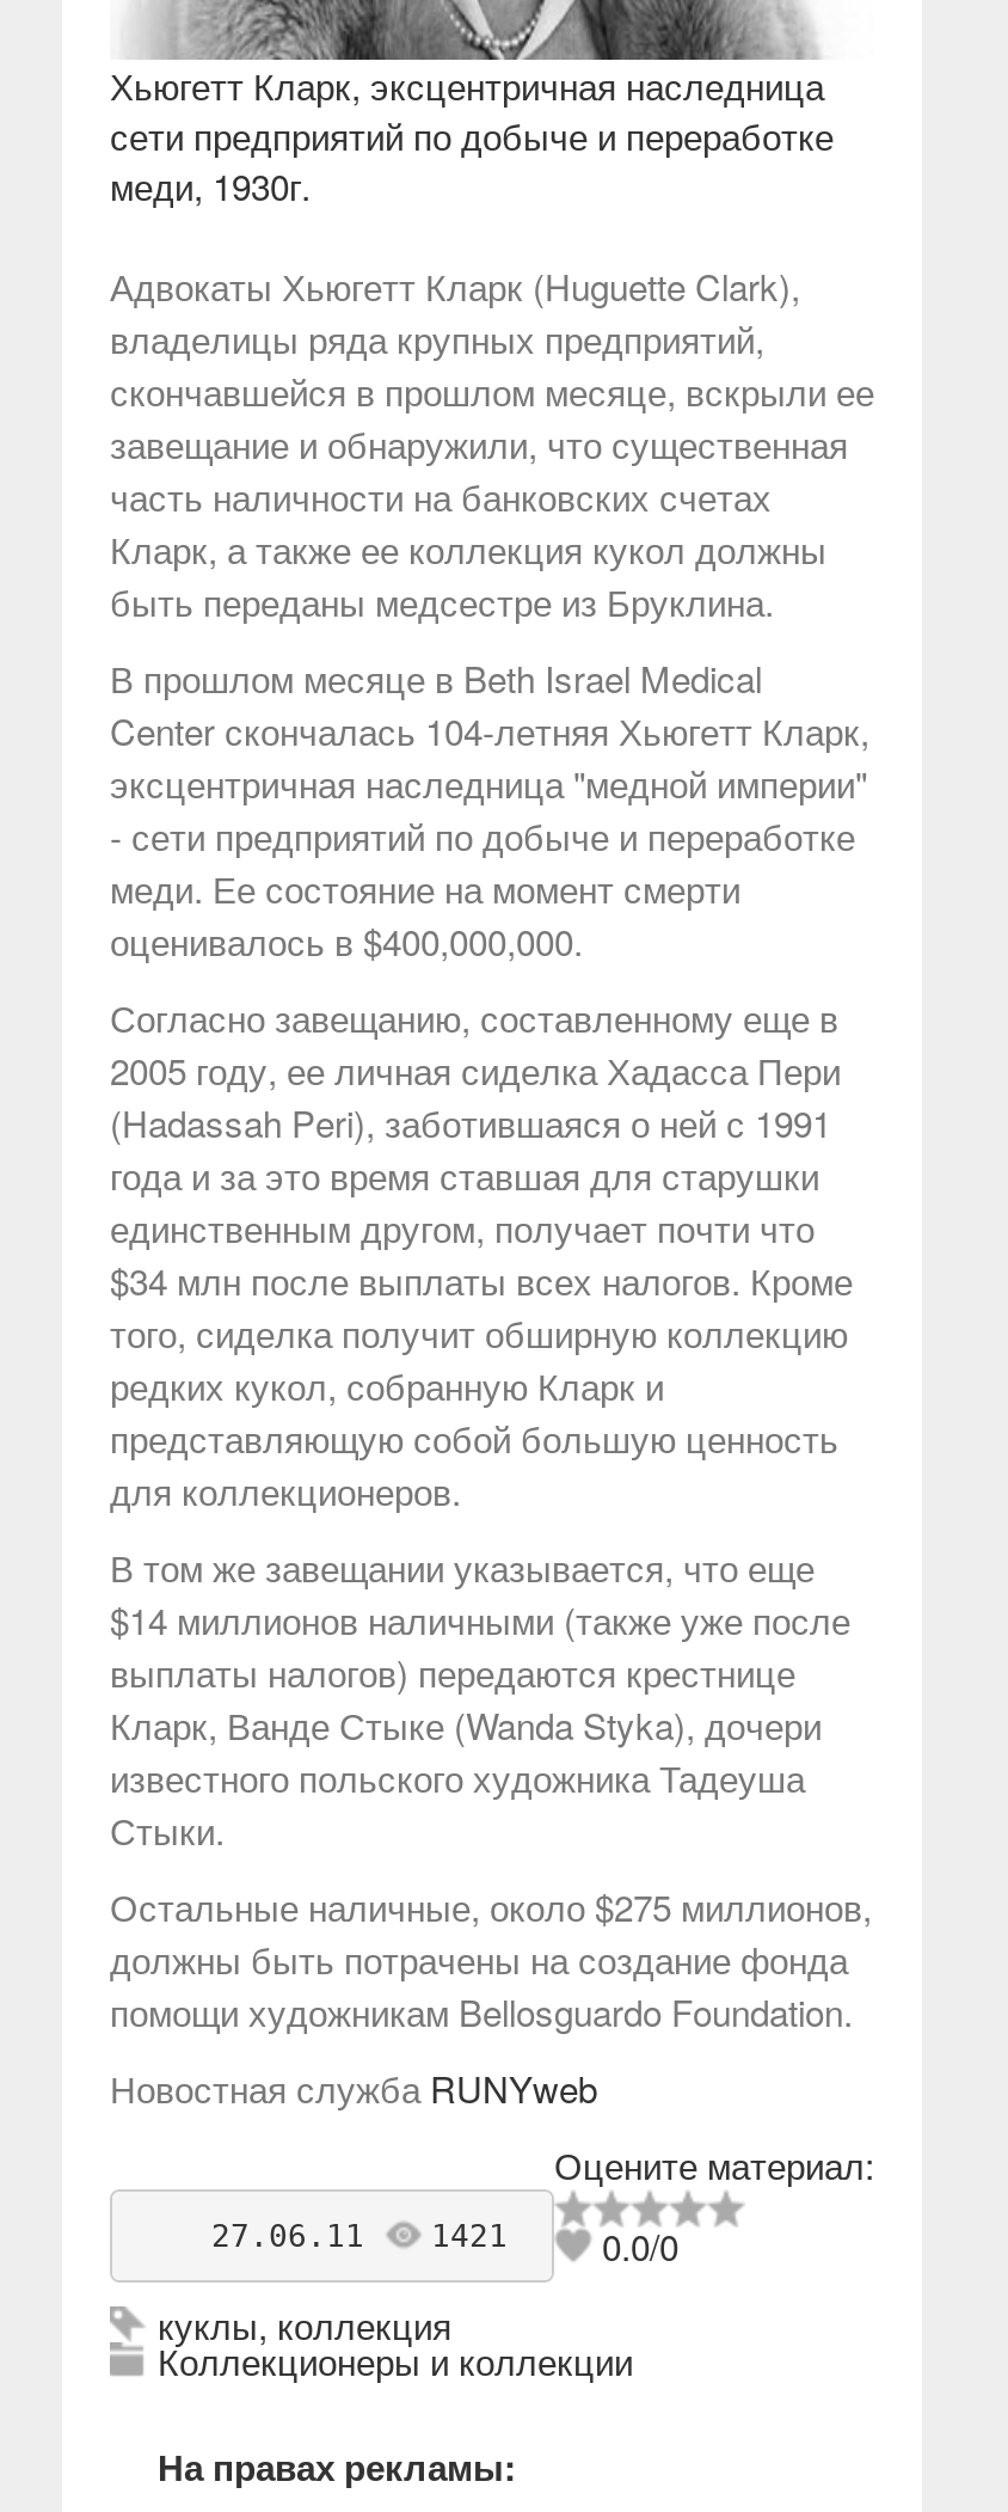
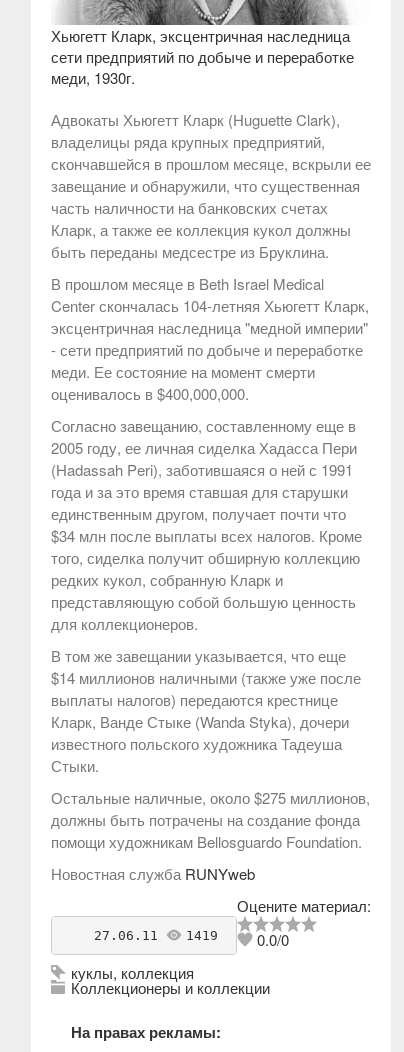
[135,2217,508,2253] 27.06.11 1421 -> [61,927,217,942] 27.06.11 1419

